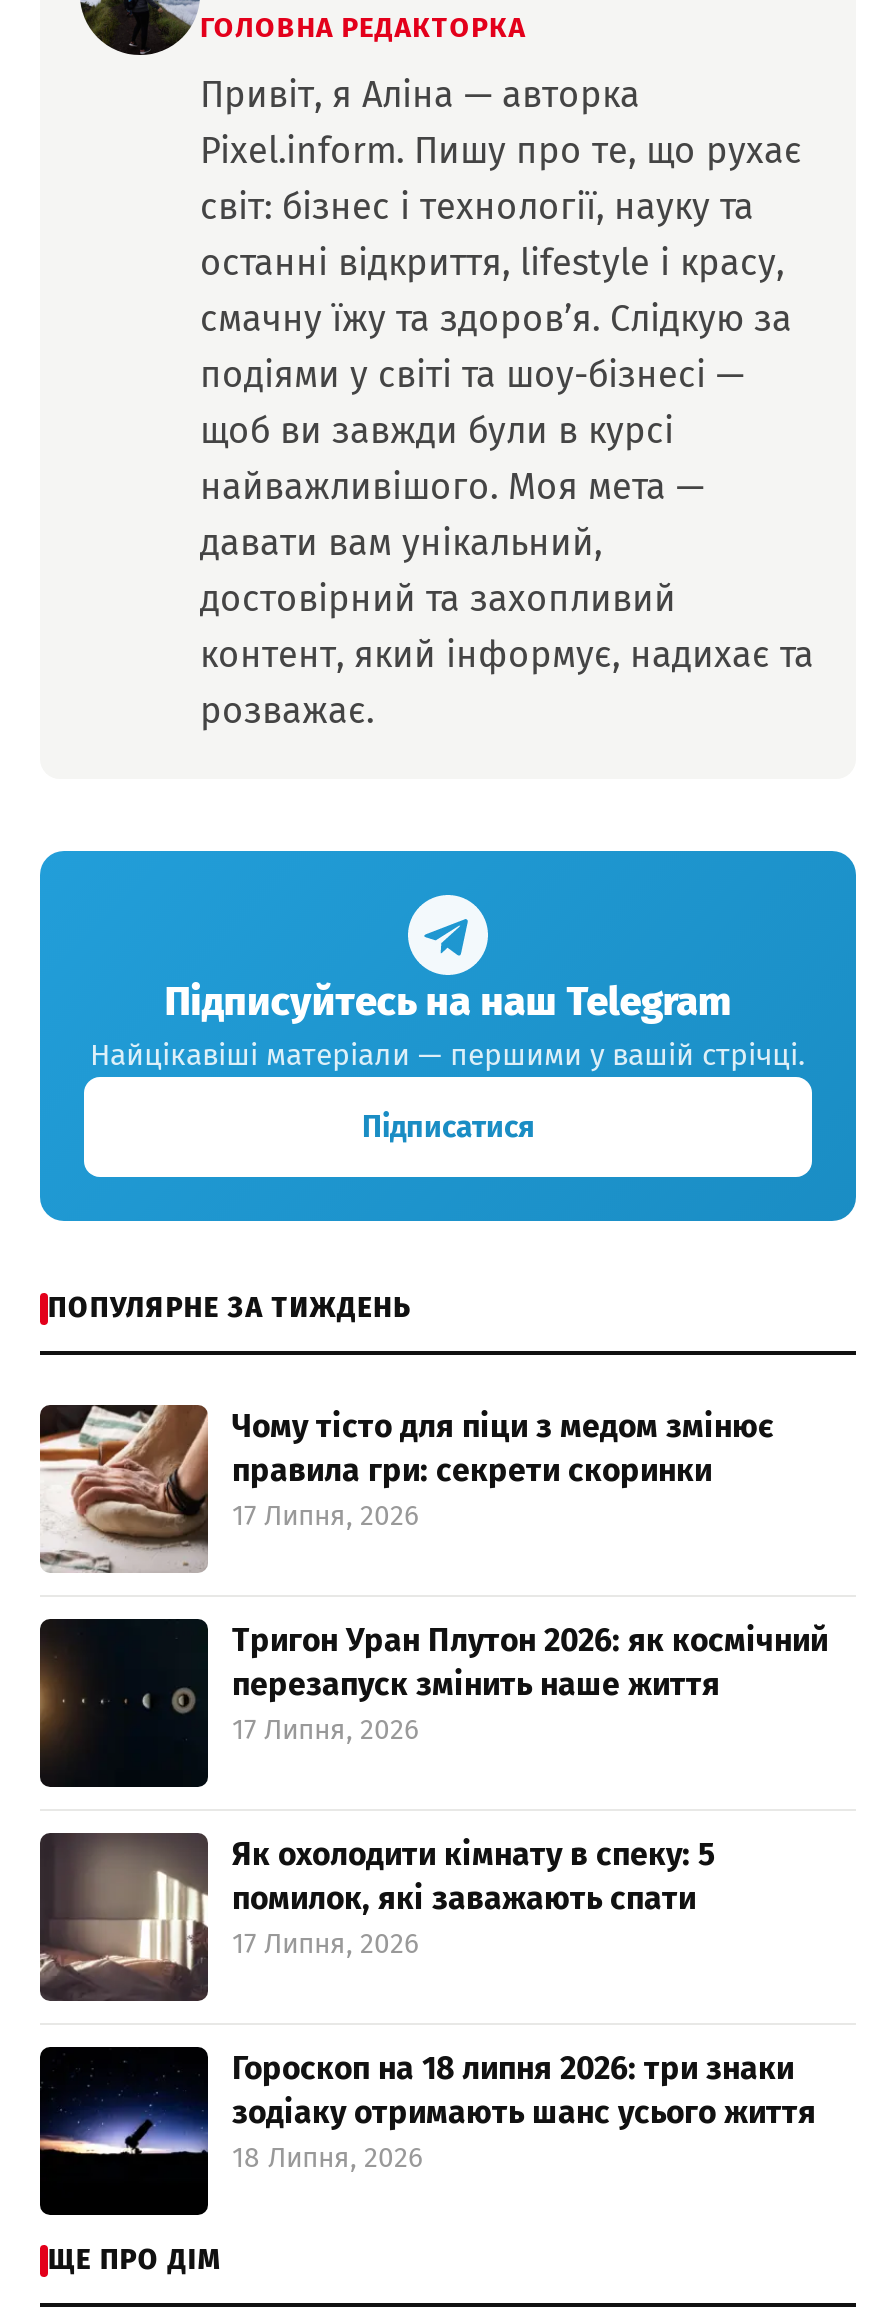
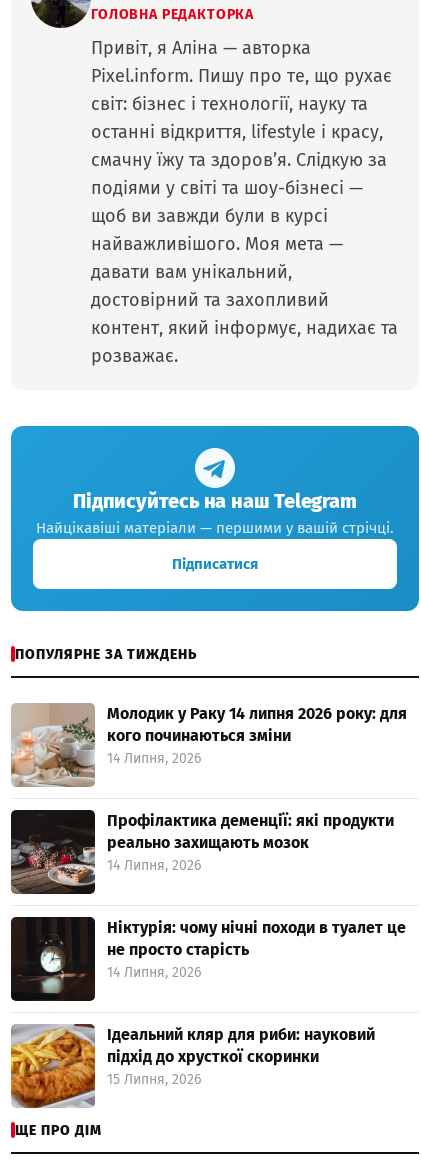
[40,1404,774,1572] [image] | Чому тісто для піци з медом змінює | правила гри: секрети скоринки | 17 Липня, 2026 -> [10,703,407,787] [image] | Молодик у Раку 14 липня 2026 року: для | кого починаються зміни | 14 Липня, 2026
[38,1621,828,1788] [image] | Тригон Уран Плутон 2026: як космічний | перезапуск змінить наше життя | 17 Липня, 2026 -> [10,811,394,895] [image] | Профілактика деменції: які продукти | реально захищають мозок | 14 Липня, 2026
[40,1832,716,2002] [image] | Як охолодити кімнату в спеку: 5 | помилок, які заважають спати | 17 Липня, 2026 -> [11,916,406,1002] [image] | Ніктурія: чому нічні походи в туалет це | не просто старість | 14 Липня, 2026
[38,2044,816,2216] [image] | Гороскоп на 18 липня 2026: три знаки | зодіаку отримають шанс усього життя | 18 Липня, 2026 -> [10,1023,375,1108] [image] | Ідеальний кляр для риби: науковий | підхід до хрусткої скоринки | 15 Липня, 2026

